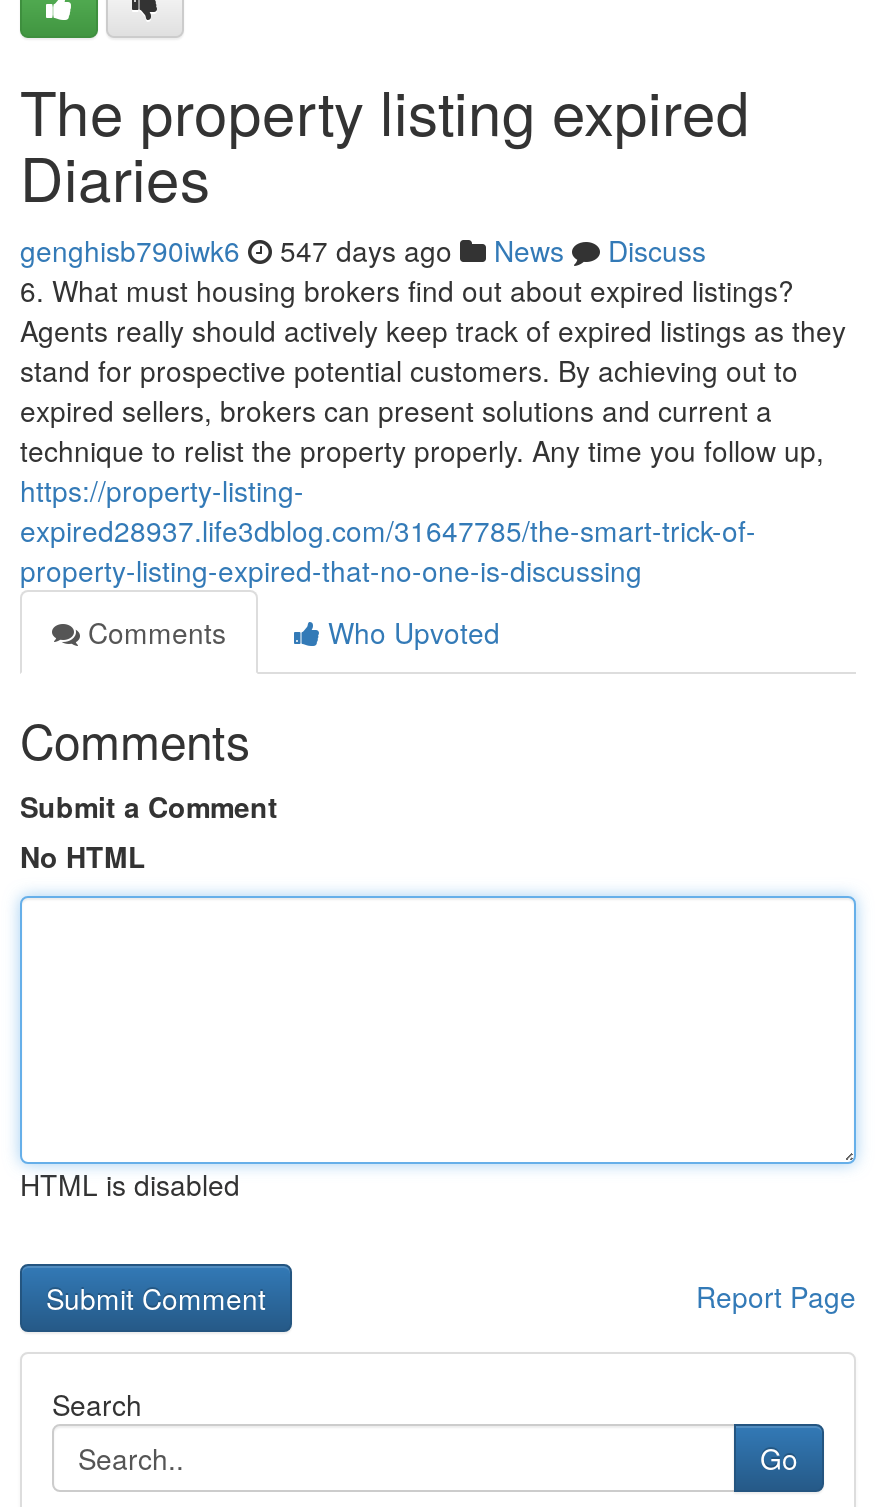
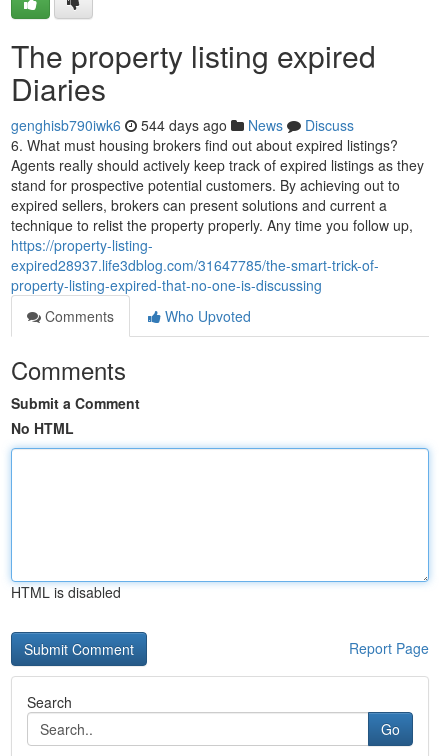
[20,230,706,270] genghisb790iwk6 547 days ago News Discuss -> [11,115,354,135] genghisb790iwk6 544 days ago News Discuss

